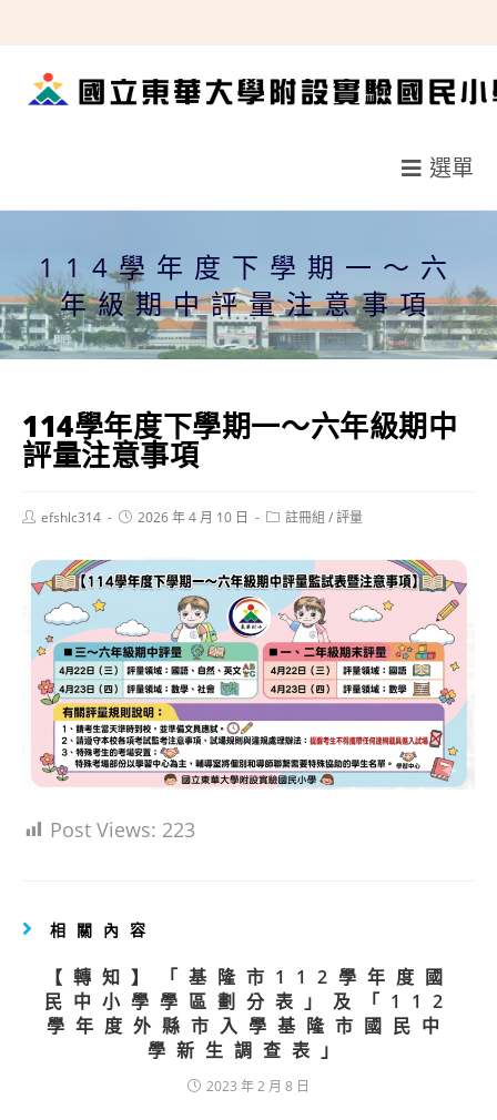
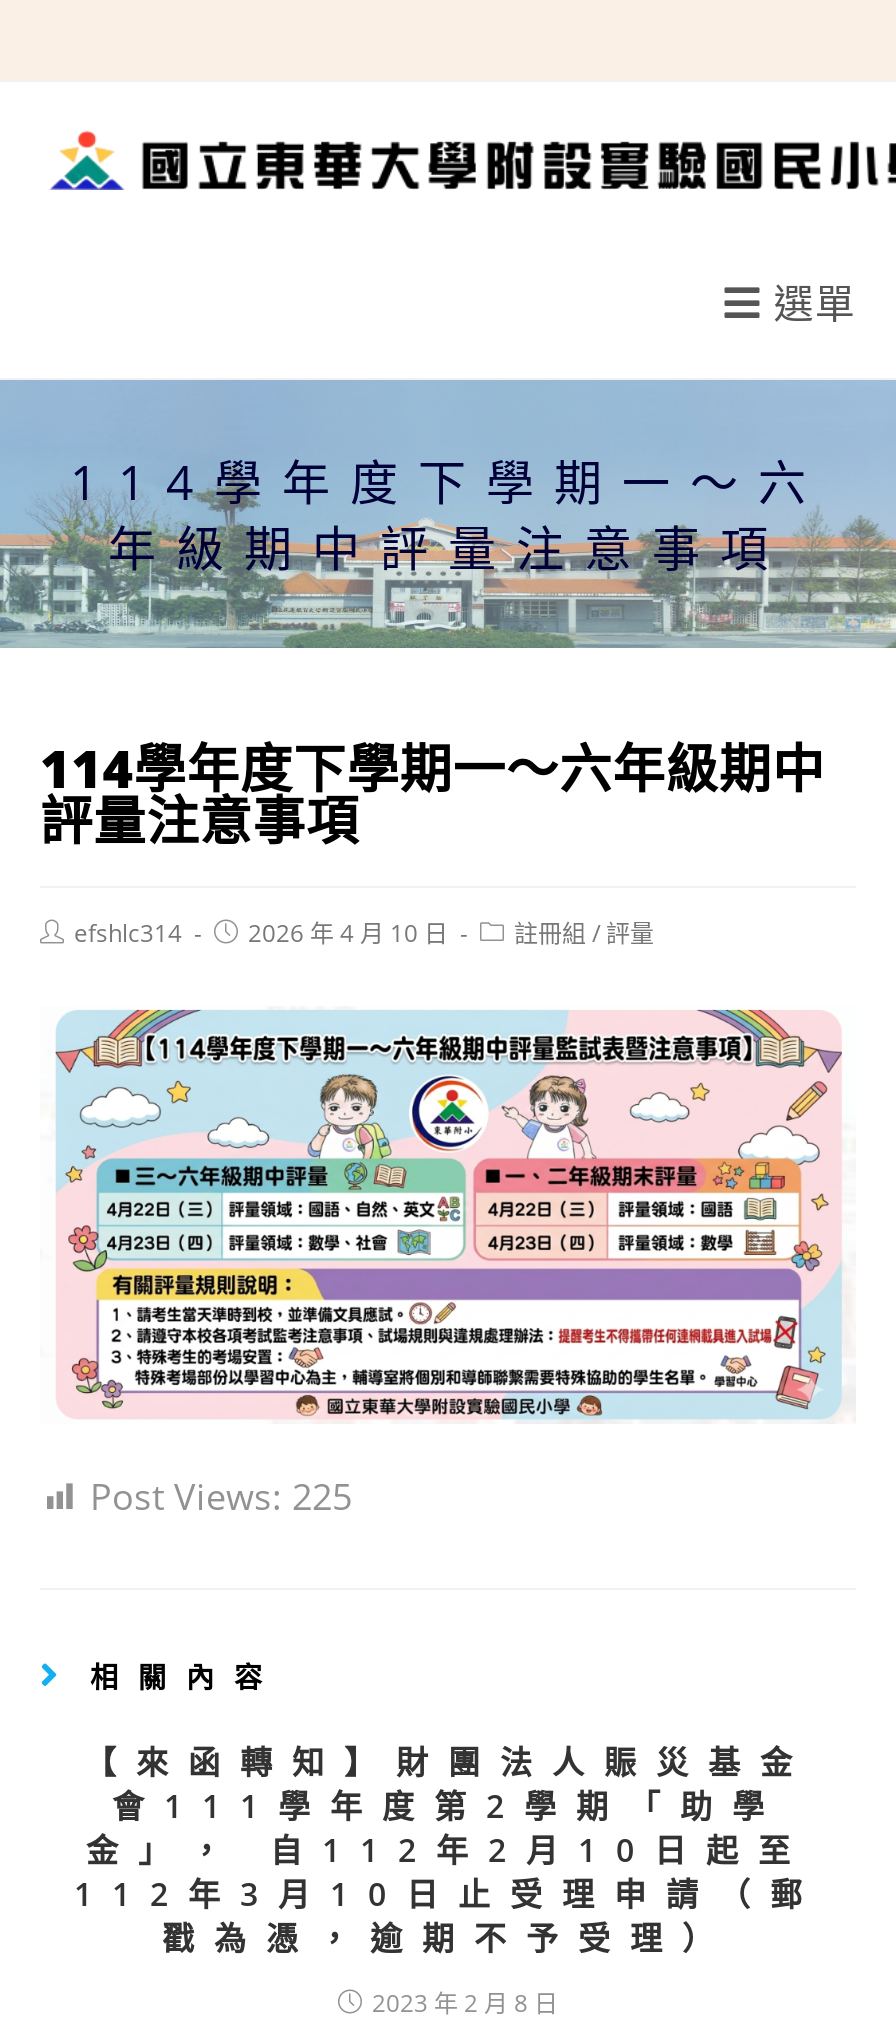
[50,816,195,843] Post Views: 223 -> [90,1472,352,1520] Post Views: 225
[44,965,453,1062] 【轉知】「基隆市112學年度國 | 民中小學學區劃分表」及「112 | 學年度外縣市入學基隆市國民中 | 學新生調查表」 -> [74,1740,822,1960] 【來函轉知】財團法人賑災基金 | 會111學年度第2學期「助學 | 金」， 自112年2月10日起至 | 112年3月10日止受理申請（郵 | 戳為憑，逾期不予受理）

